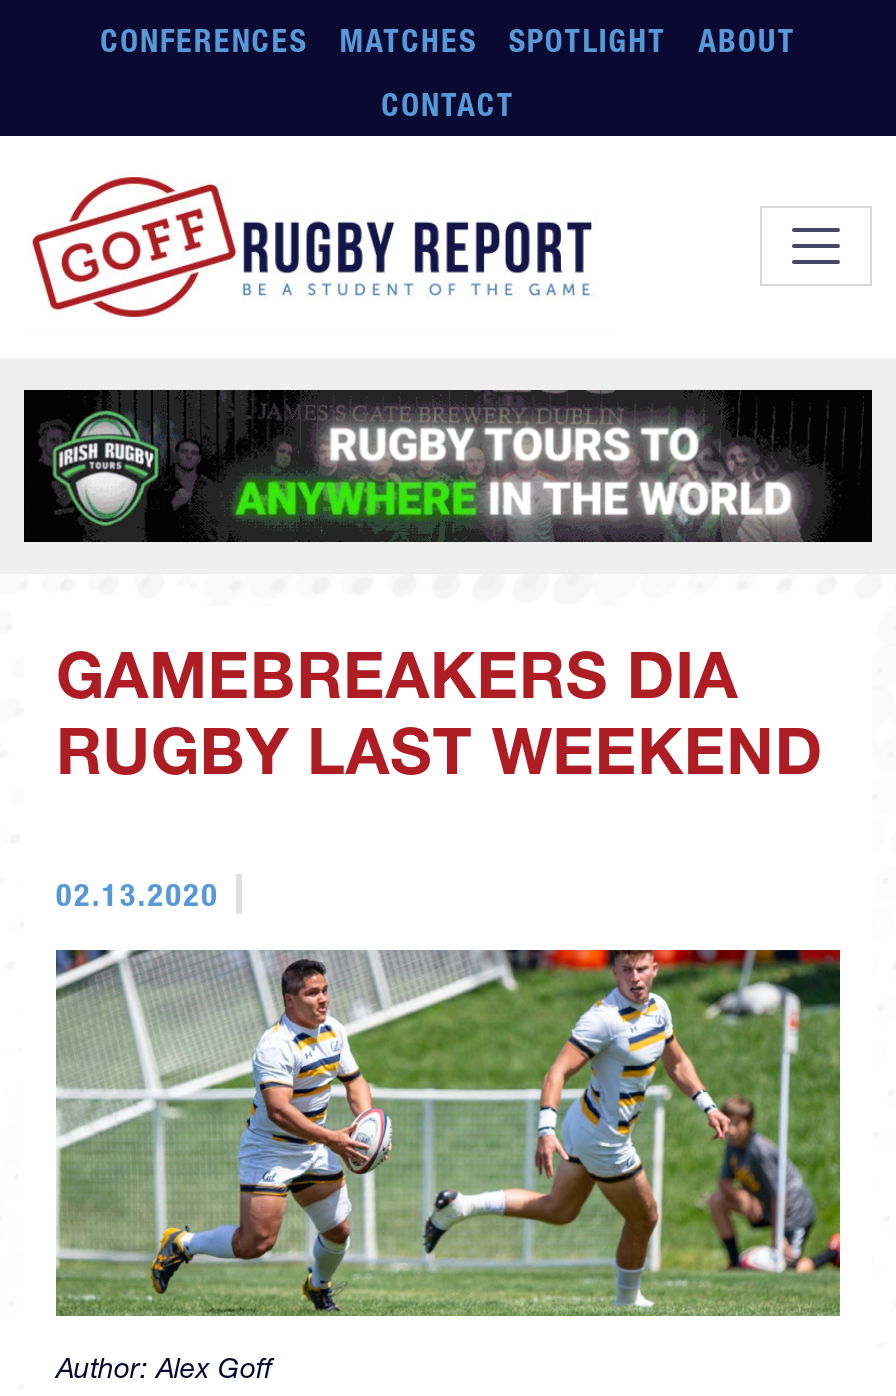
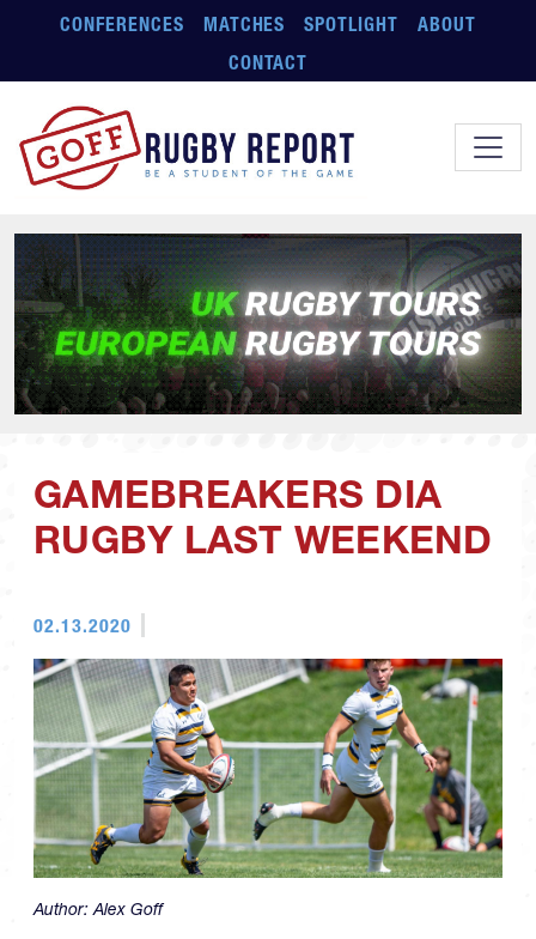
[28,392,870,542] [image] -> [14,232,522,414] [image]

